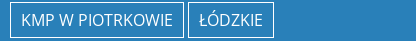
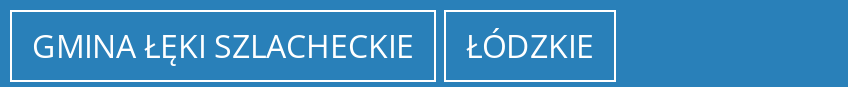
[21,9,173,31] KMP W PIOTRKOWIE -> [32,25,414,69] GMINA ŁĘKI SZLACHECKIE

